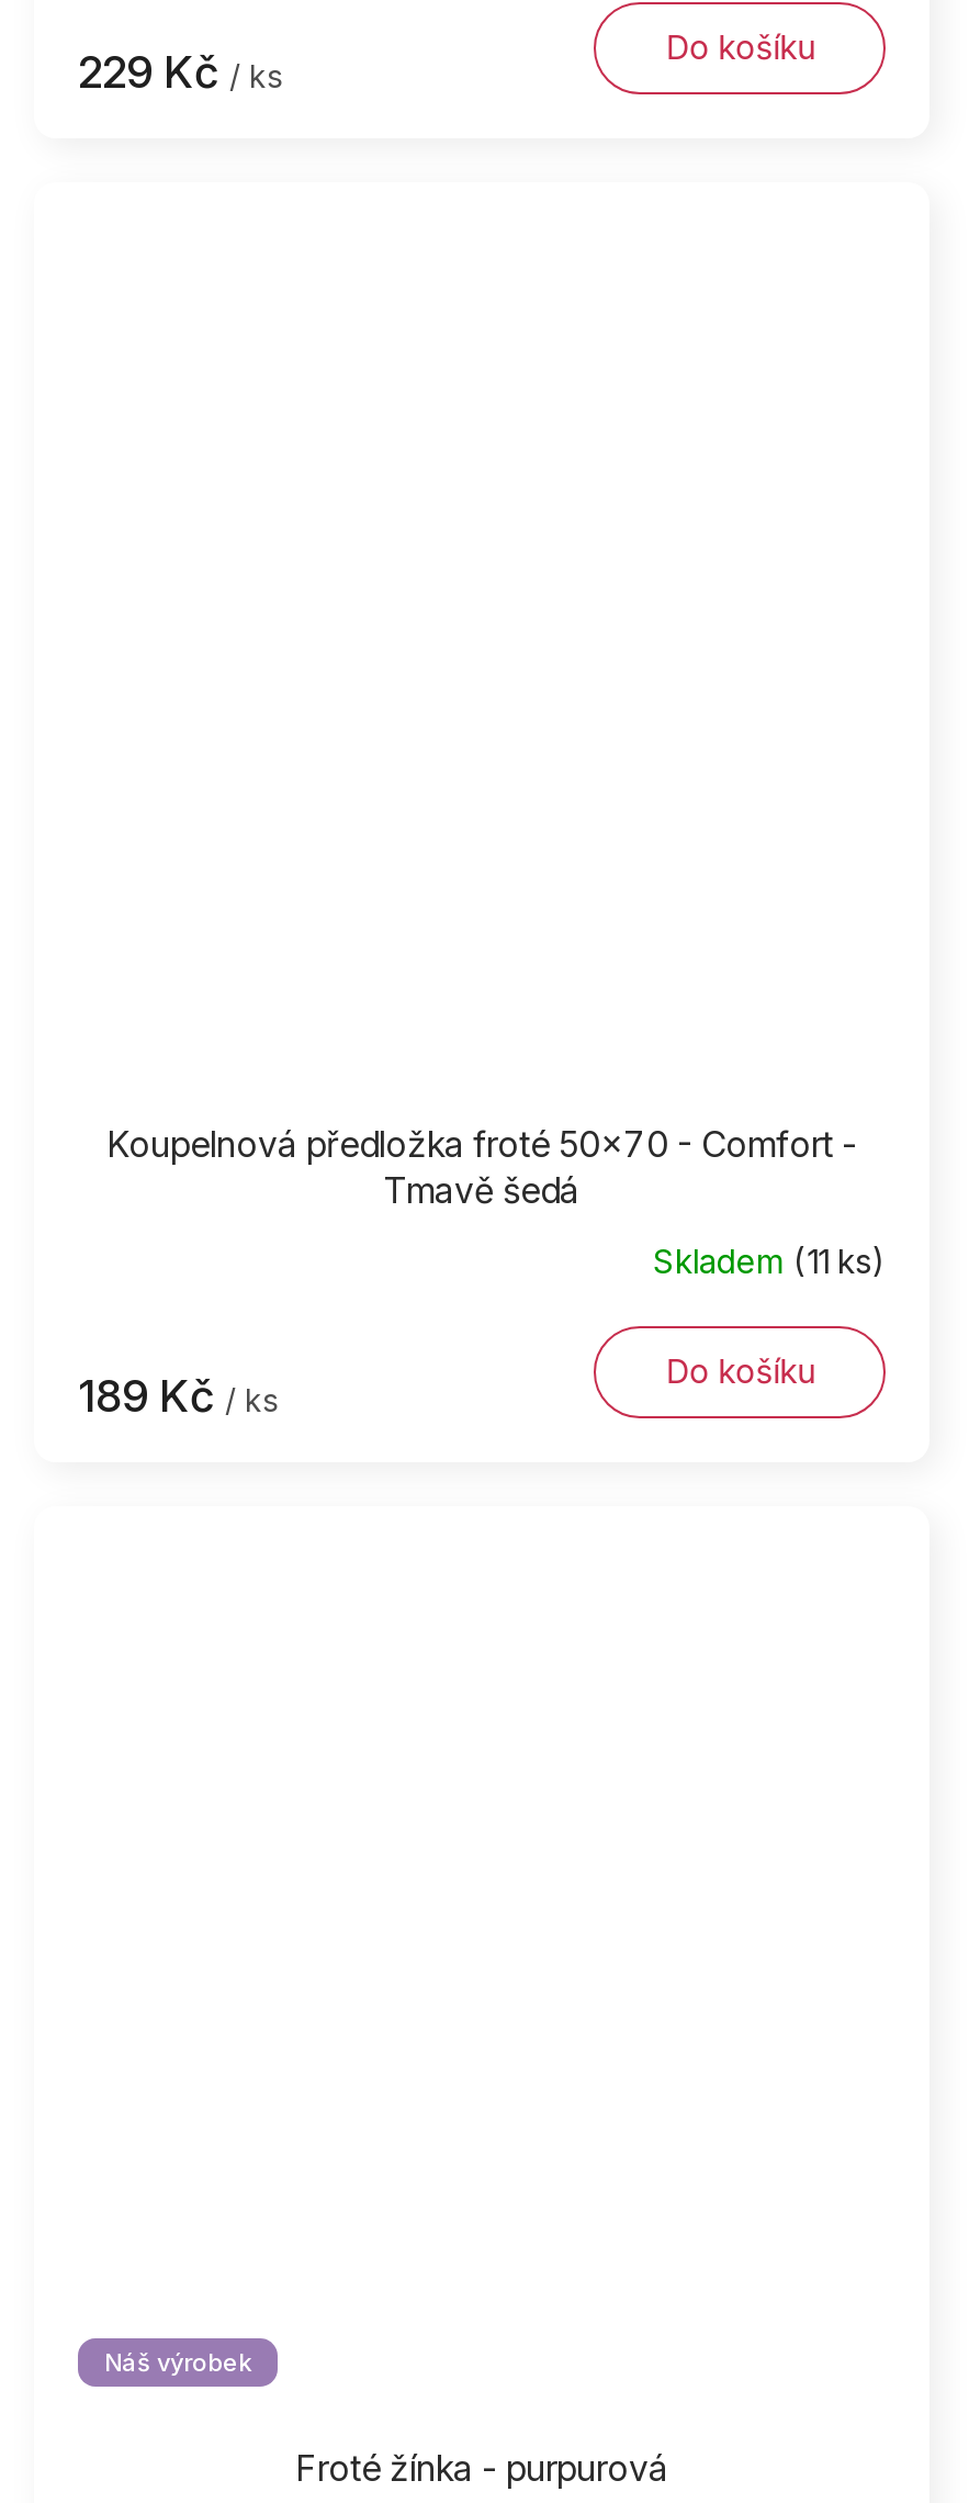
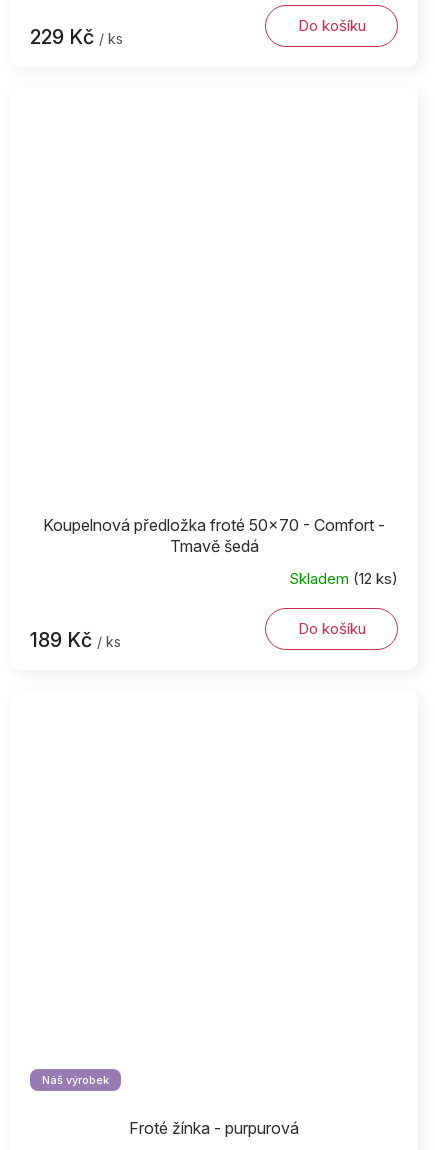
[653,1241,886,1283] Skladem (11 ks) -> [289,569,398,588] Skladem (12 ks)

